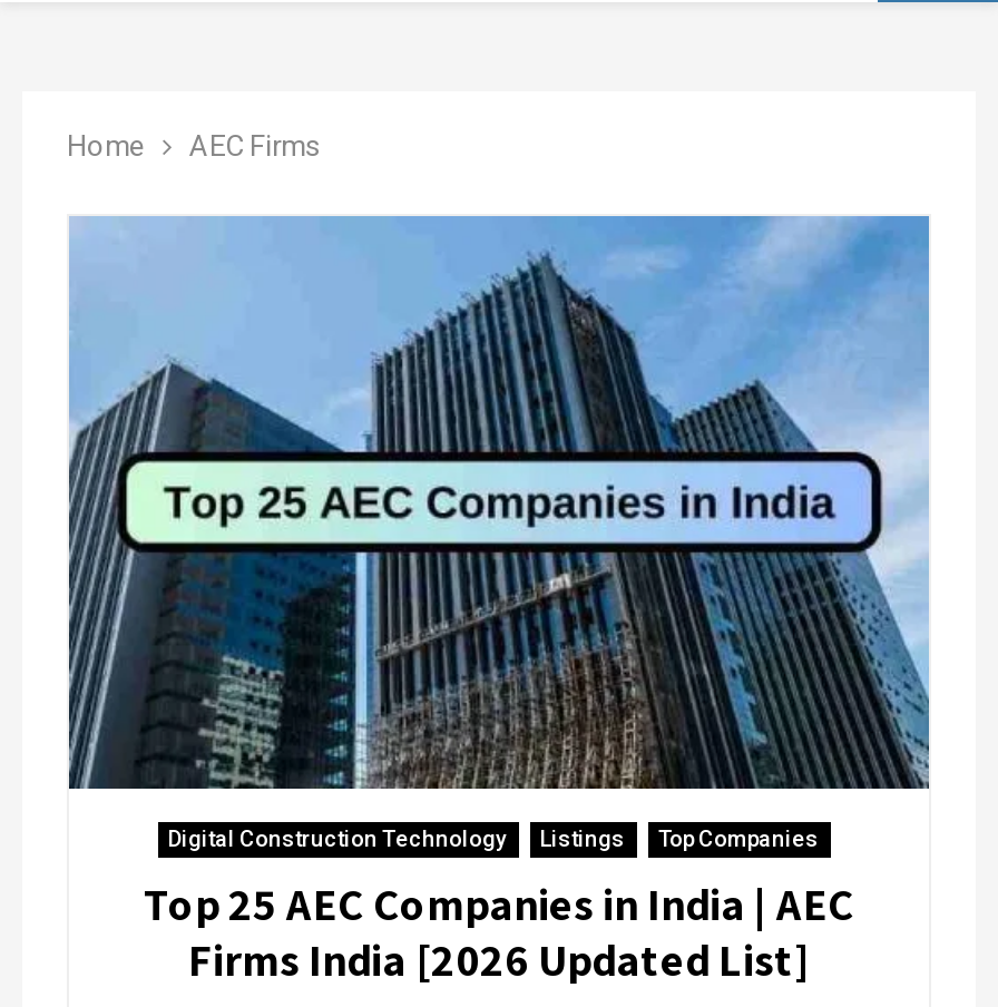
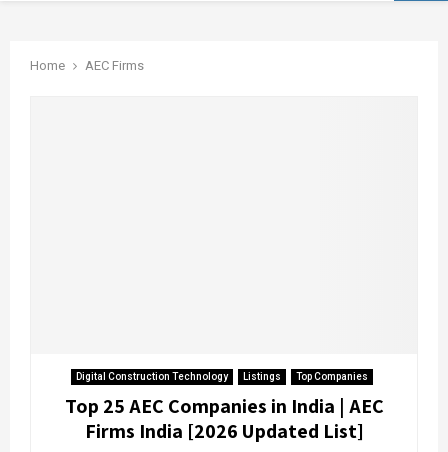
[67,214,931,791] [image] -> none

